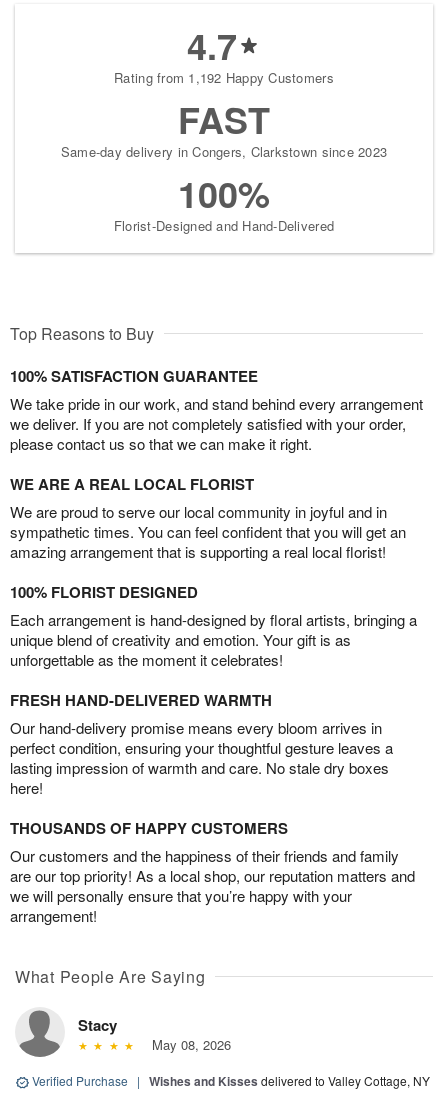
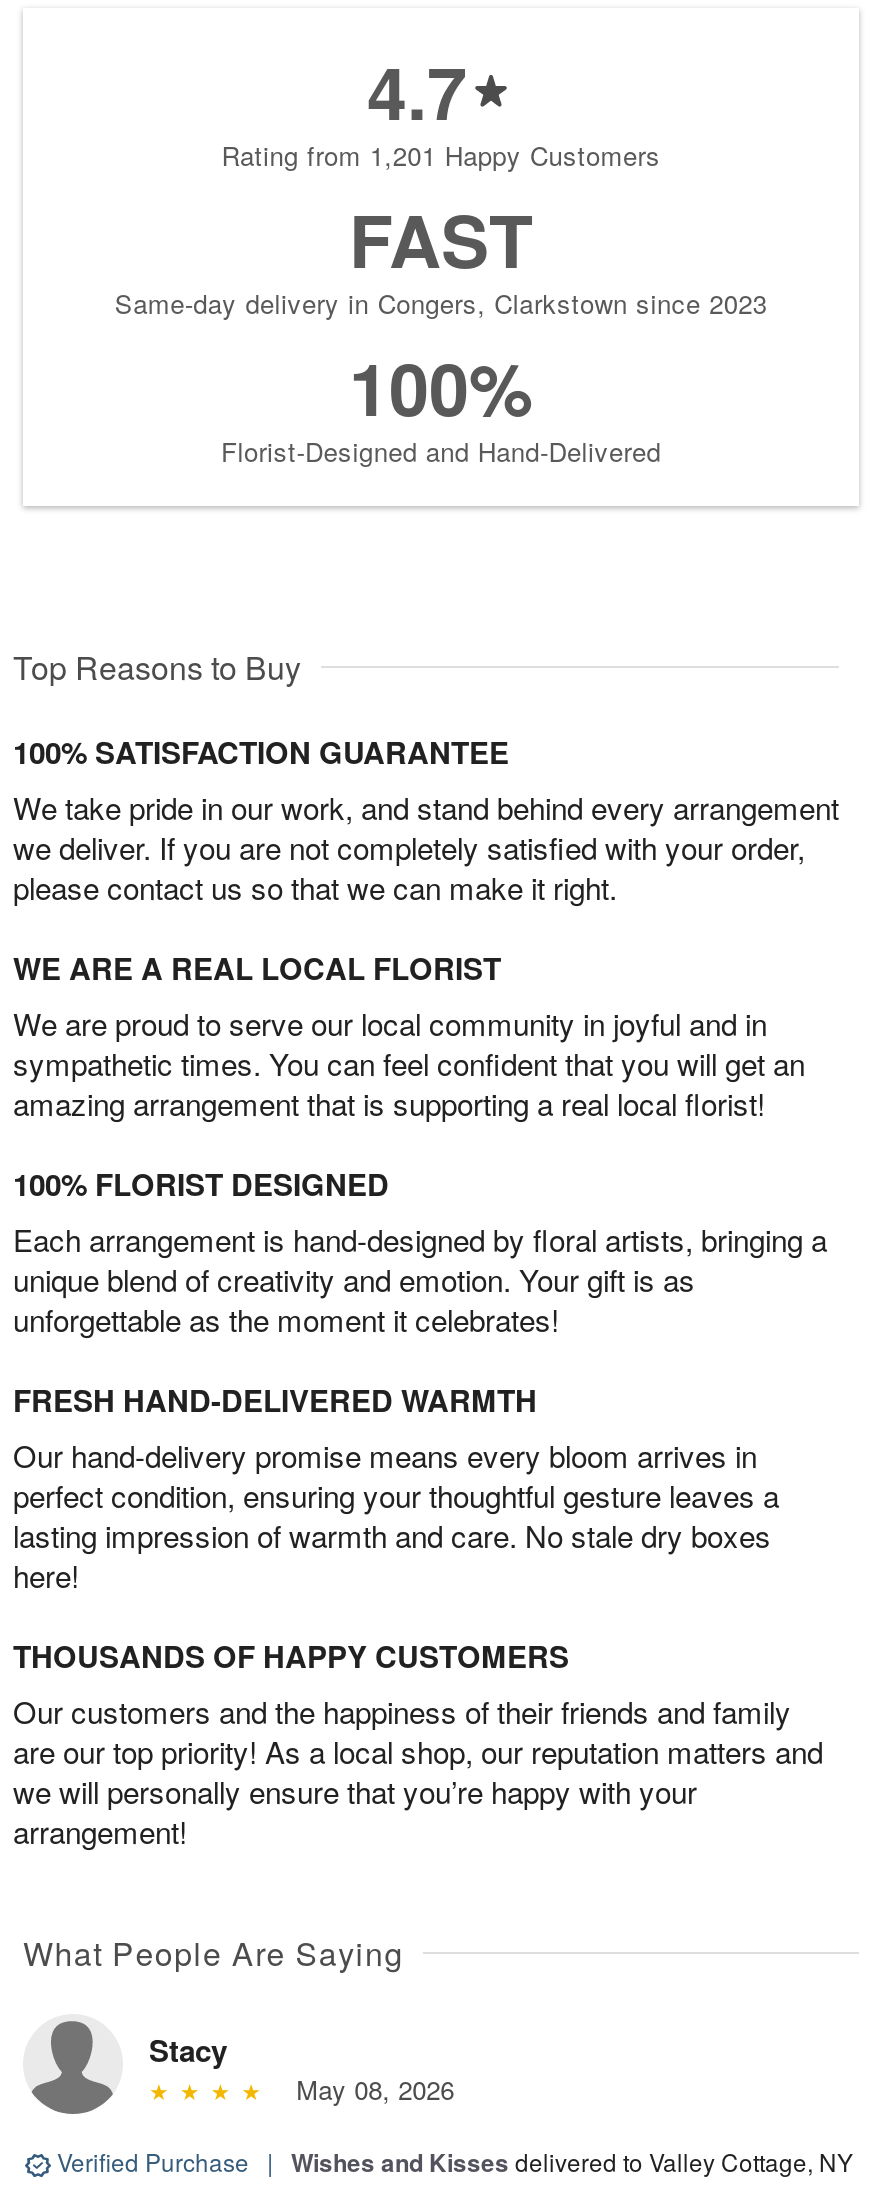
[114,68,334,87] Rating from 1,192 Happy Customers -> [221,137,661,175] Rating from 1,201 Happy Customers

